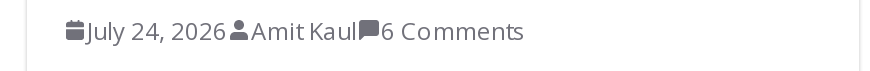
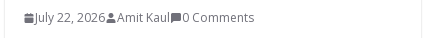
[87,13,227,47] July 24, 2026 -> [35,9,105,26] July 22, 2026
[381,13,525,47] 6 Comments -> [182,9,254,26] 0 Comments

